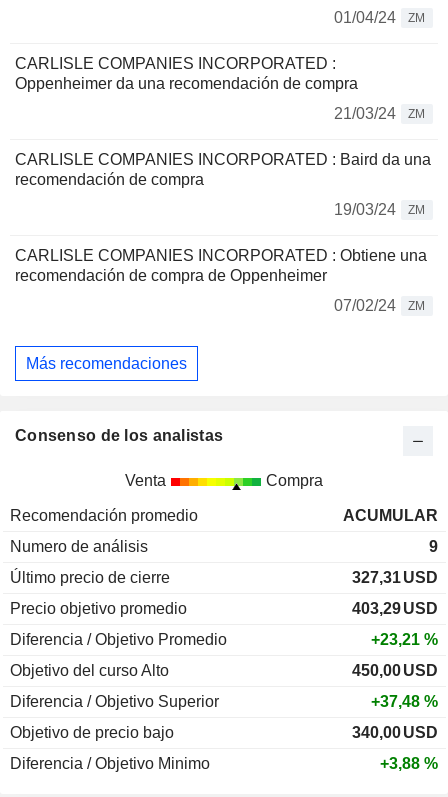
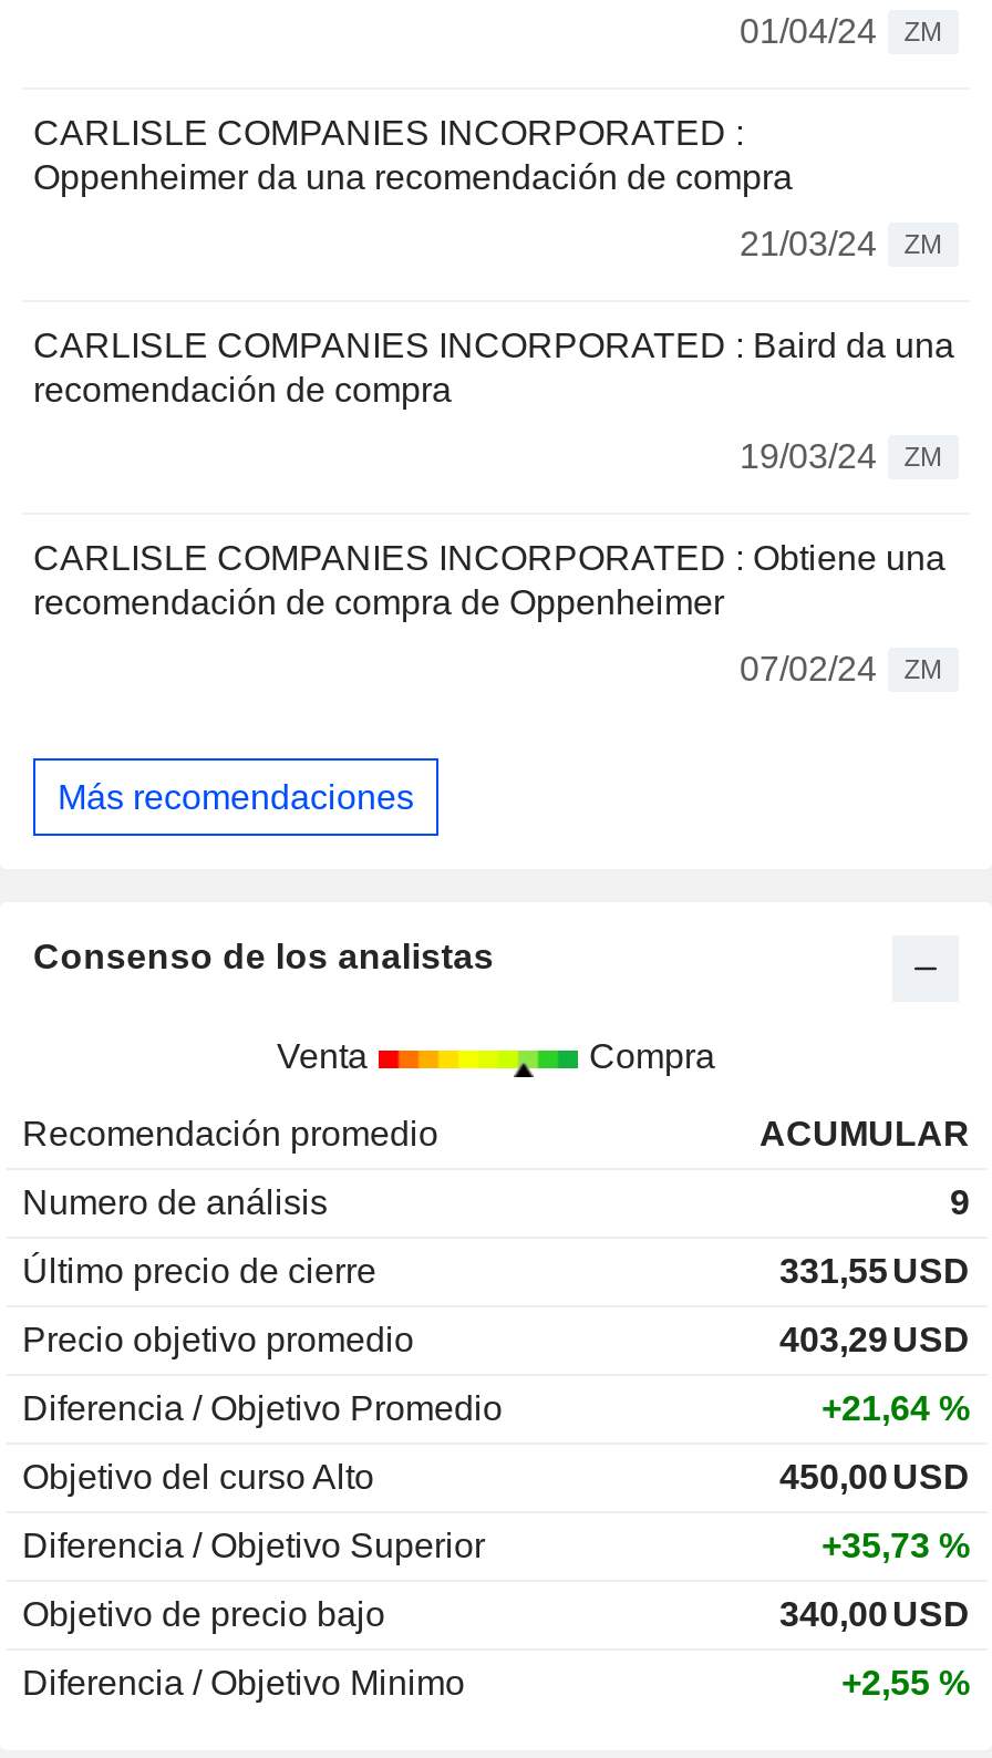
[352,569,438,586] 327,31 USD -> [779,1253,970,1290] 331,55 USD
[371,631,438,648] +23,21 % -> [821,1390,970,1427] +21,64 %
[371,693,438,710] +37,48 % -> [821,1527,970,1565] +35,73 %
[380,755,438,772] +3,88 % -> [841,1664,970,1702] +2,55 %

